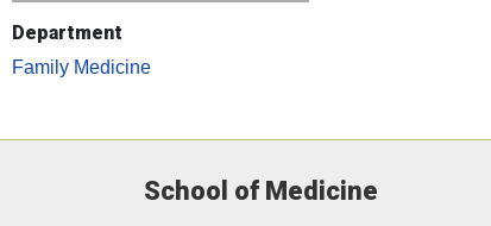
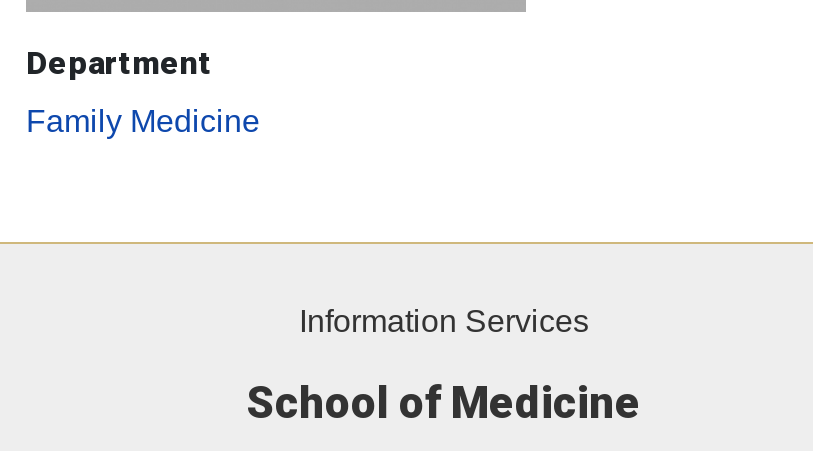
none -> [299,305,589,339] Information Services

